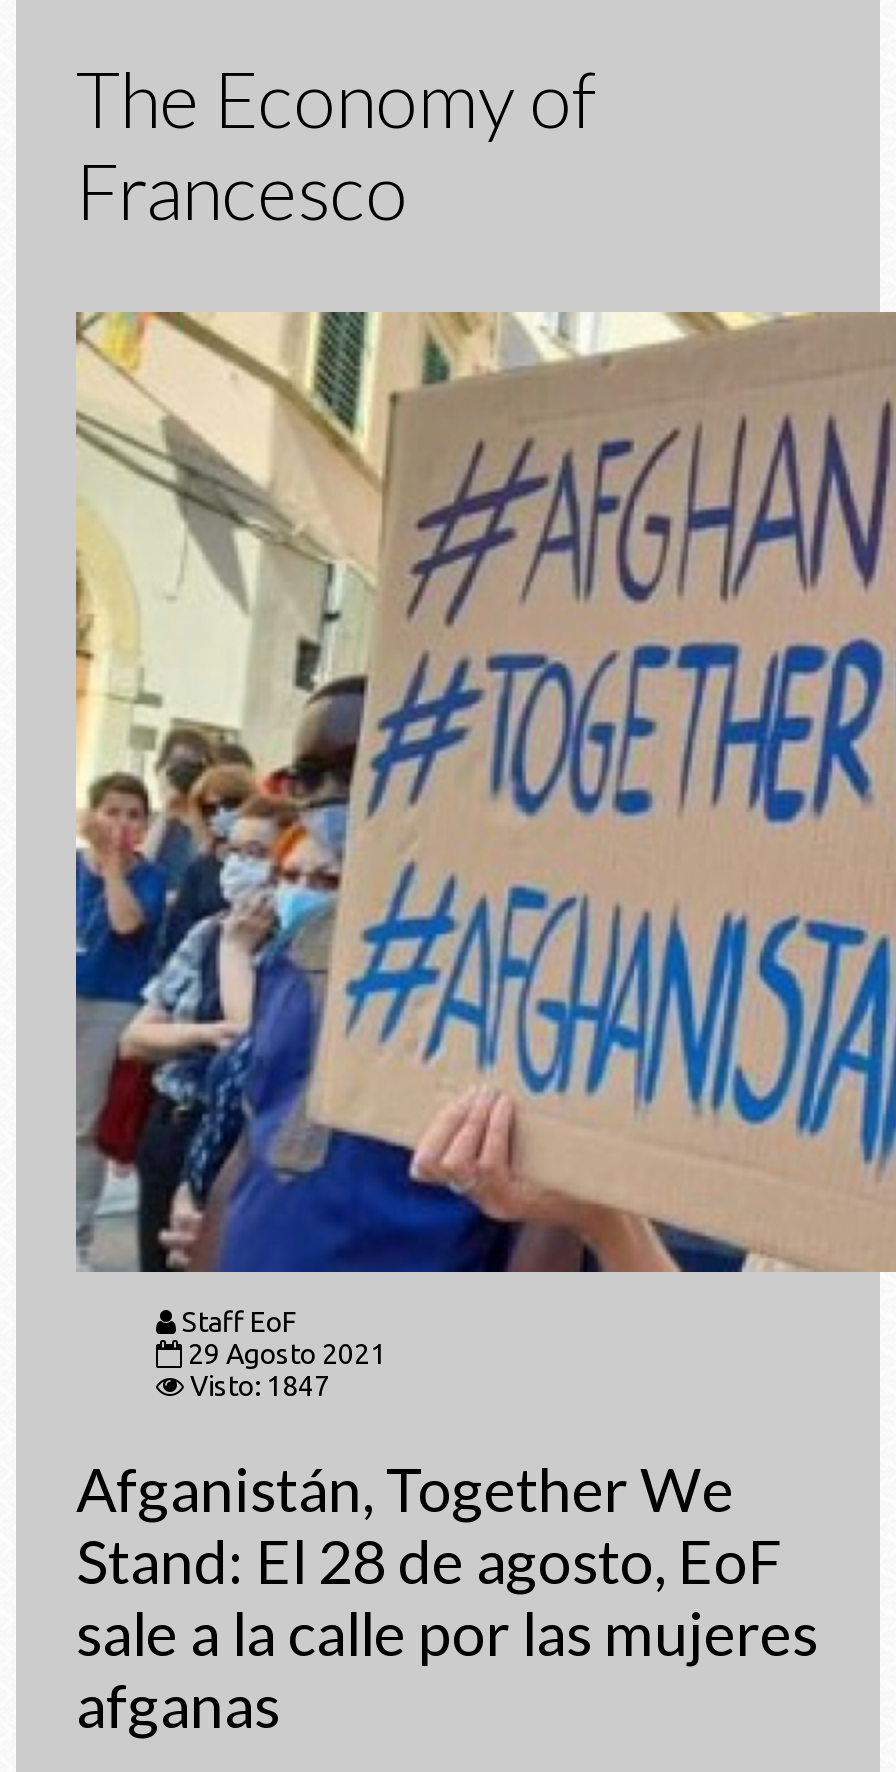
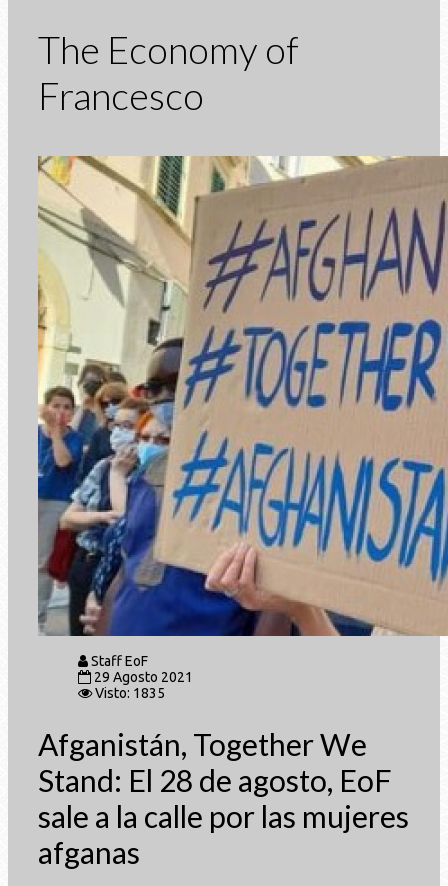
[190,1370,330,1402] Visto: 1847 -> [95,685,165,701] Visto: 1835

